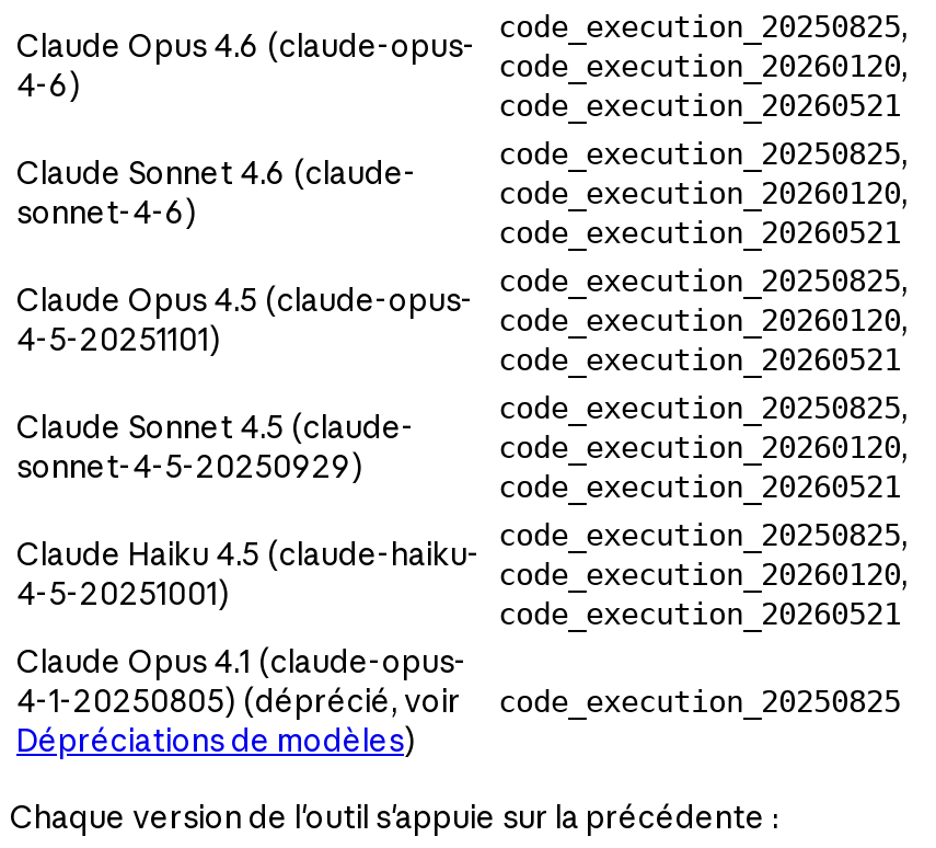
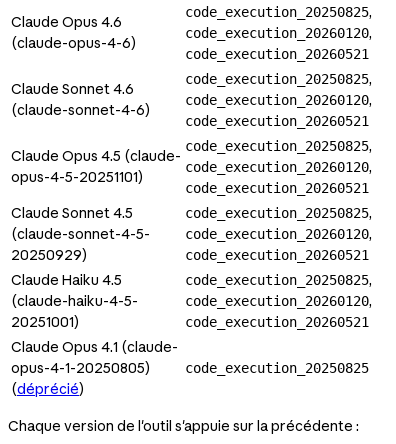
[16,641,467,760] Claude Opus 4.1 (claude-opus- | 4-1-20250805) (déprécié, voir | Dépréciations de modèles) -> [11,338,178,398] Claude Opus 4.1 (claude- | opus-4-1-20250805) | (déprécié)

